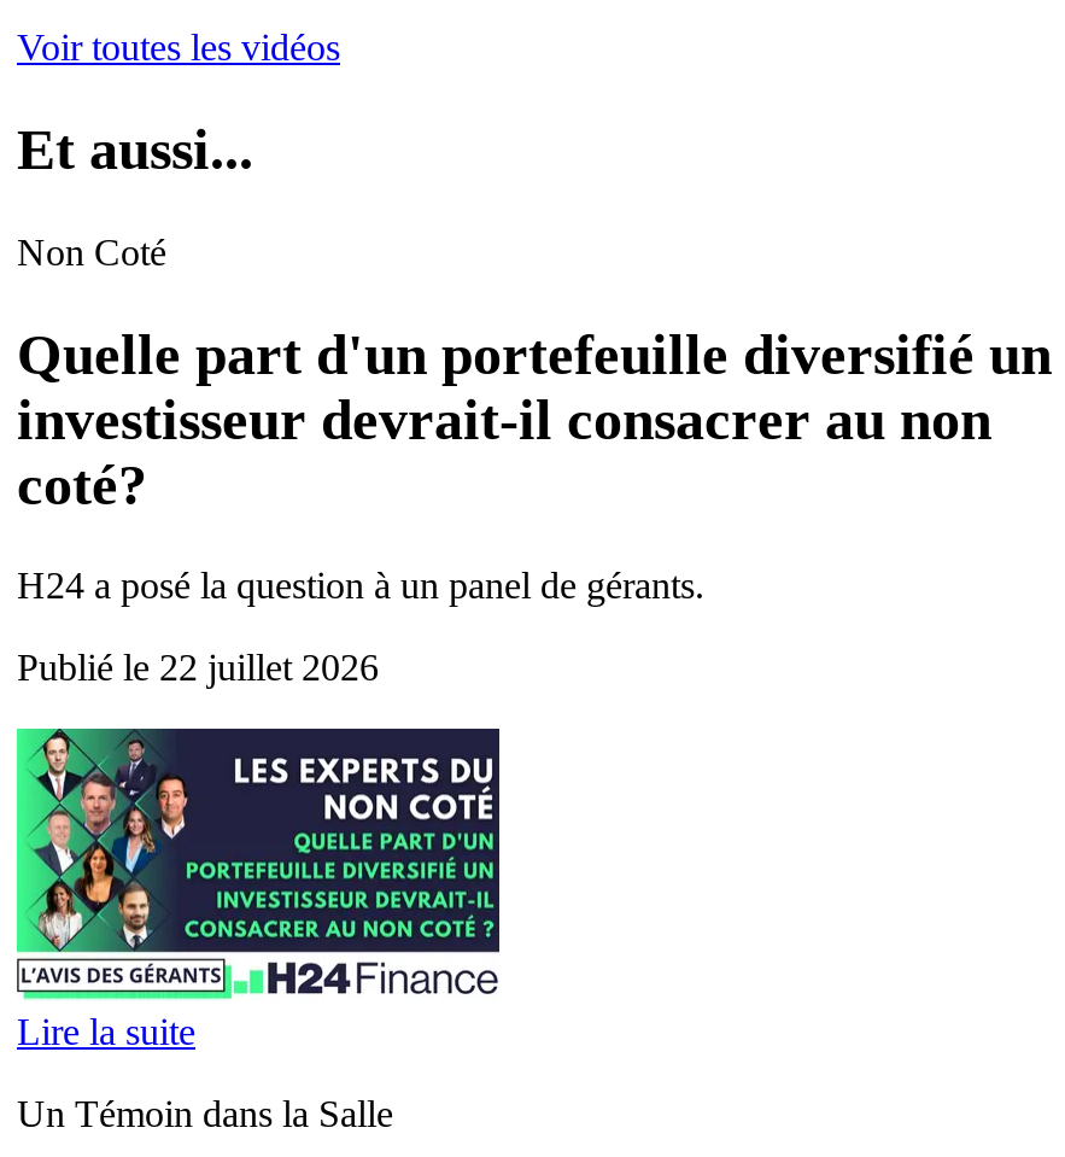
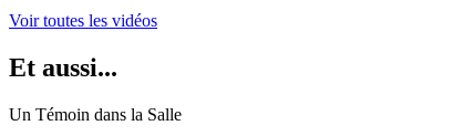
[17,231,1052,689] Non Coté | Quelle part d'un portefeuille diversifié un | investisseur devrait-il consacrer au non | coté? | H24 a posé la question à un panel de gérants. | Publié le 22 juillet 2026 -> none
[14,726,502,1053] [image] | Lire la suite -> none

